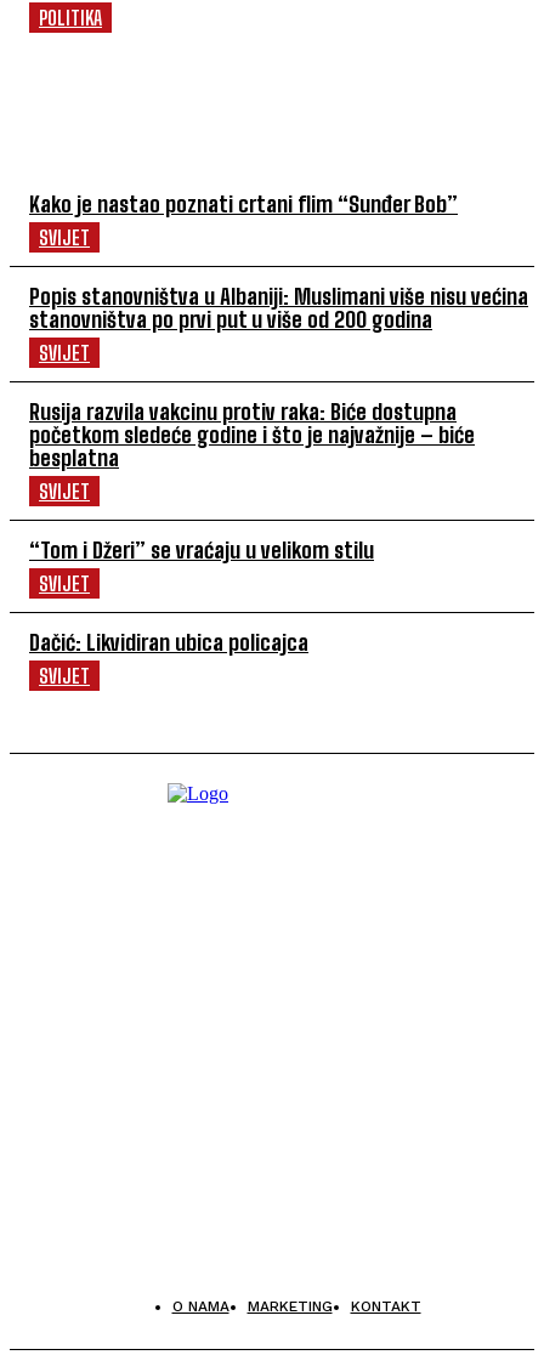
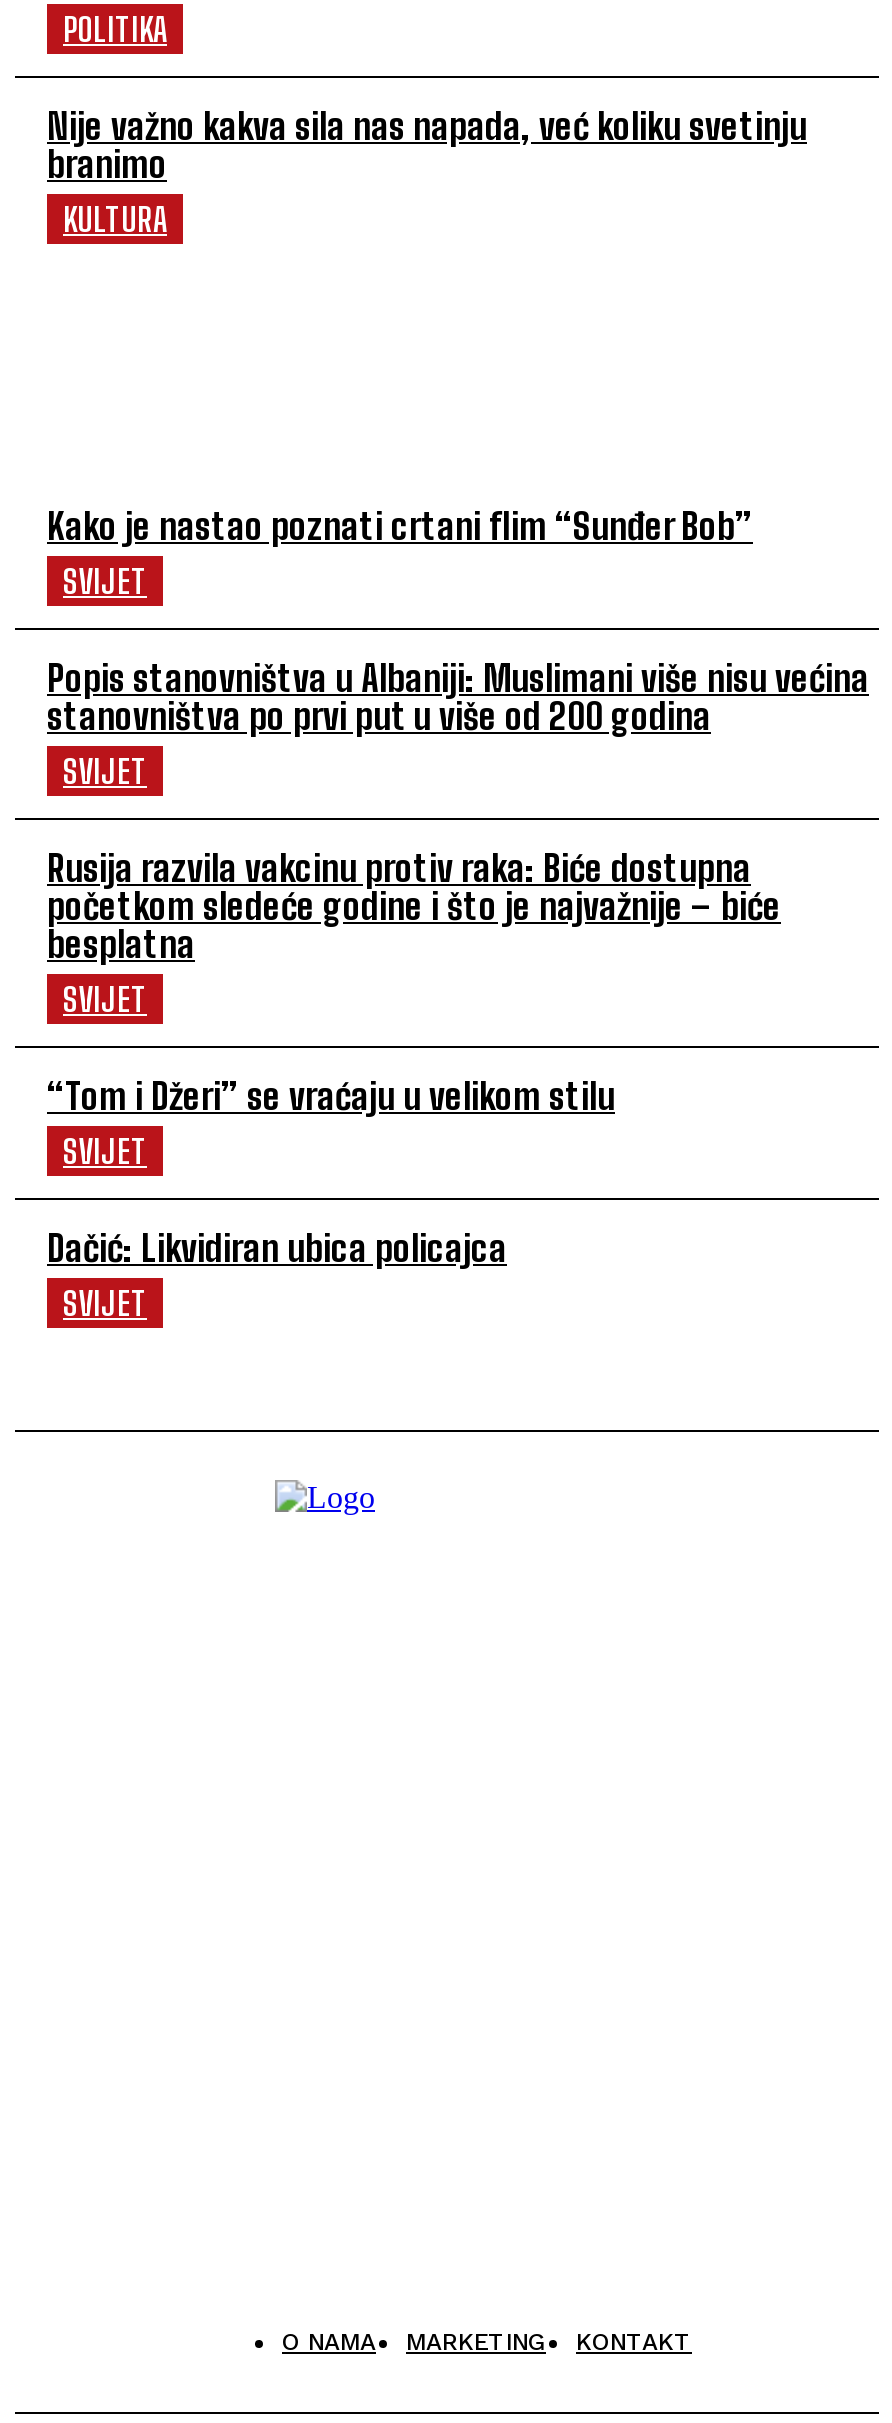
none -> [47,103,807,237] Nije važno kakva sila nas napada, već koliku svetinju | branimo | KULTURA

